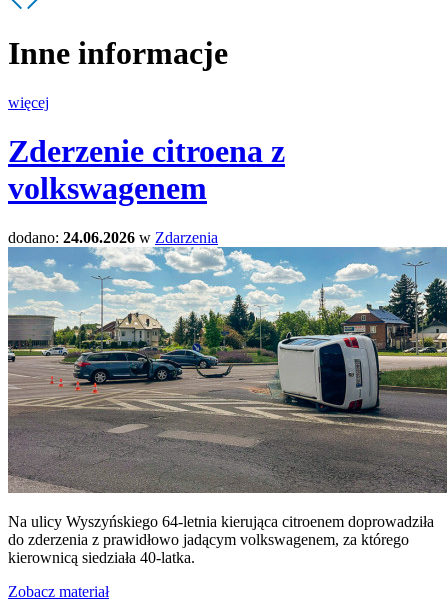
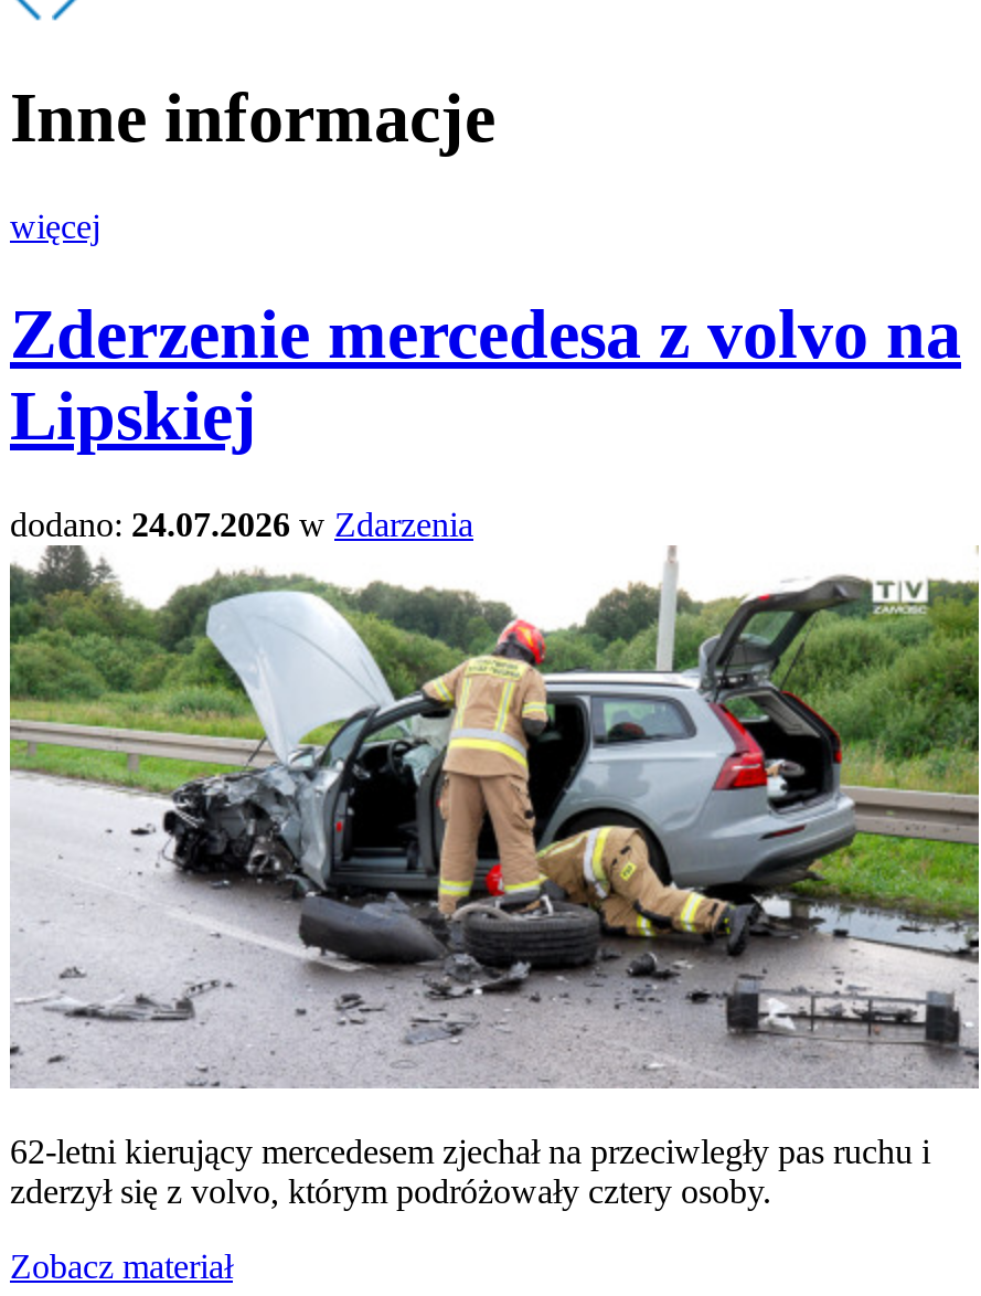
[8,133,285,206] Zderzenie citroena z | volkswagenem -> [10,294,961,455] Zderzenie mercedesa z volvo na | Lipskiej
[8,229,218,246] dodano: 24.06.2026 w Zdarzenia -> [10,505,473,542] dodano: 24.07.2026 w Zdarzenia
[7,246,445,566] [image] | Na ulicy Wyszyńskiego 64-letnia kierująca citroenem doprowadziła | do zderzenia z prawidłowo jadącym volkswagenem, za którego | kierownicą siedziała 40-latka. -> [10,545,974,1209] [image] | 62-letni kierujący mercedesem zjechał na przeciwległy pas ruchu i | zderzył się z volvo, którym podróżowały cztery osoby.

